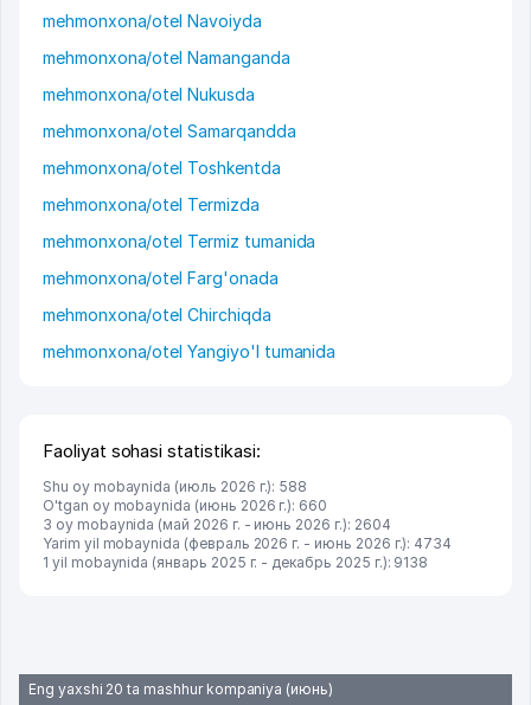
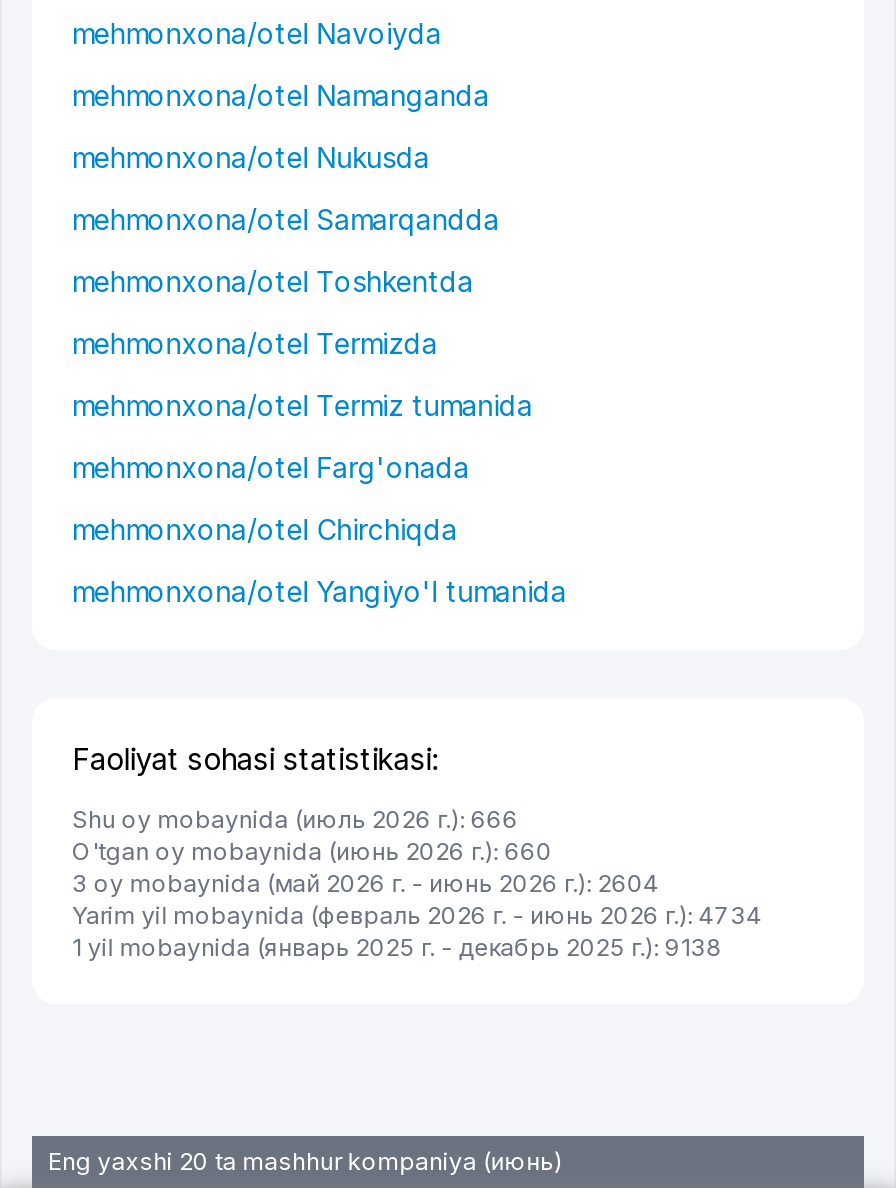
[43,477,307,495] Shu oy mobaynida (июль 2026 г.): 588 -> [72,803,518,833] Shu oy mobaynida (июль 2026 г.): 666

